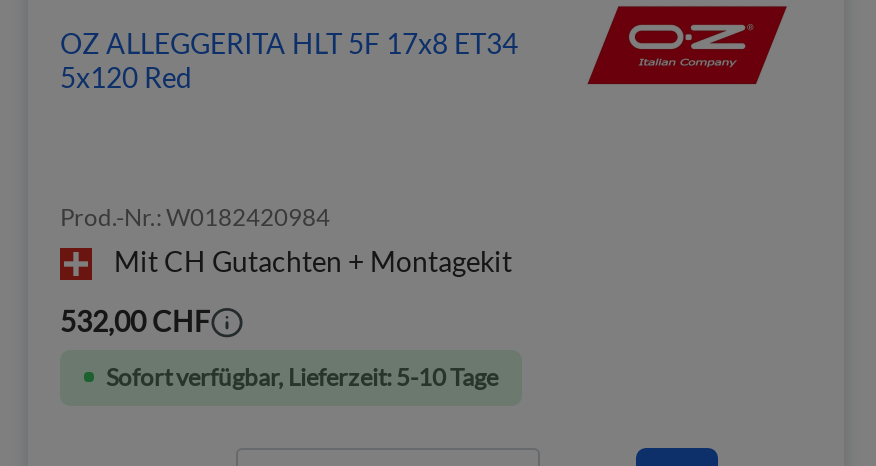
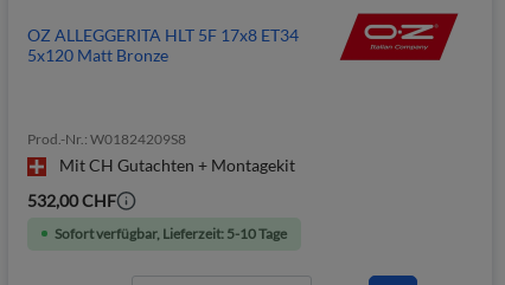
[60,60,192,94] 5x120 Red -> [27,46,168,66] 5x120 Matt Bronze
[60,202,330,232] Prod.-Nr.: W0182420984 -> [27,130,186,147] Prod.-Nr.: W01824209S8

